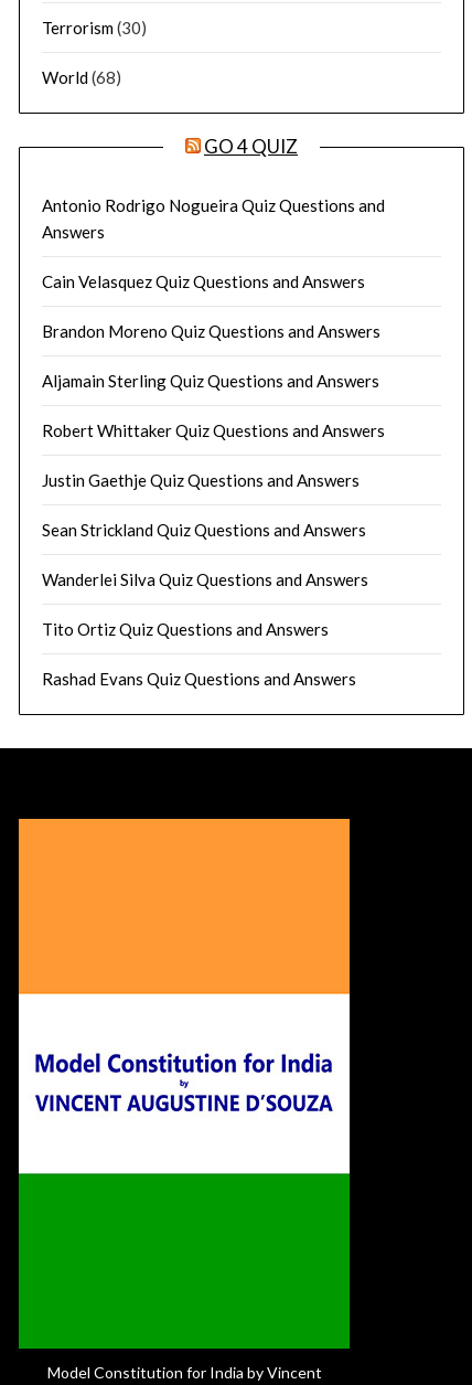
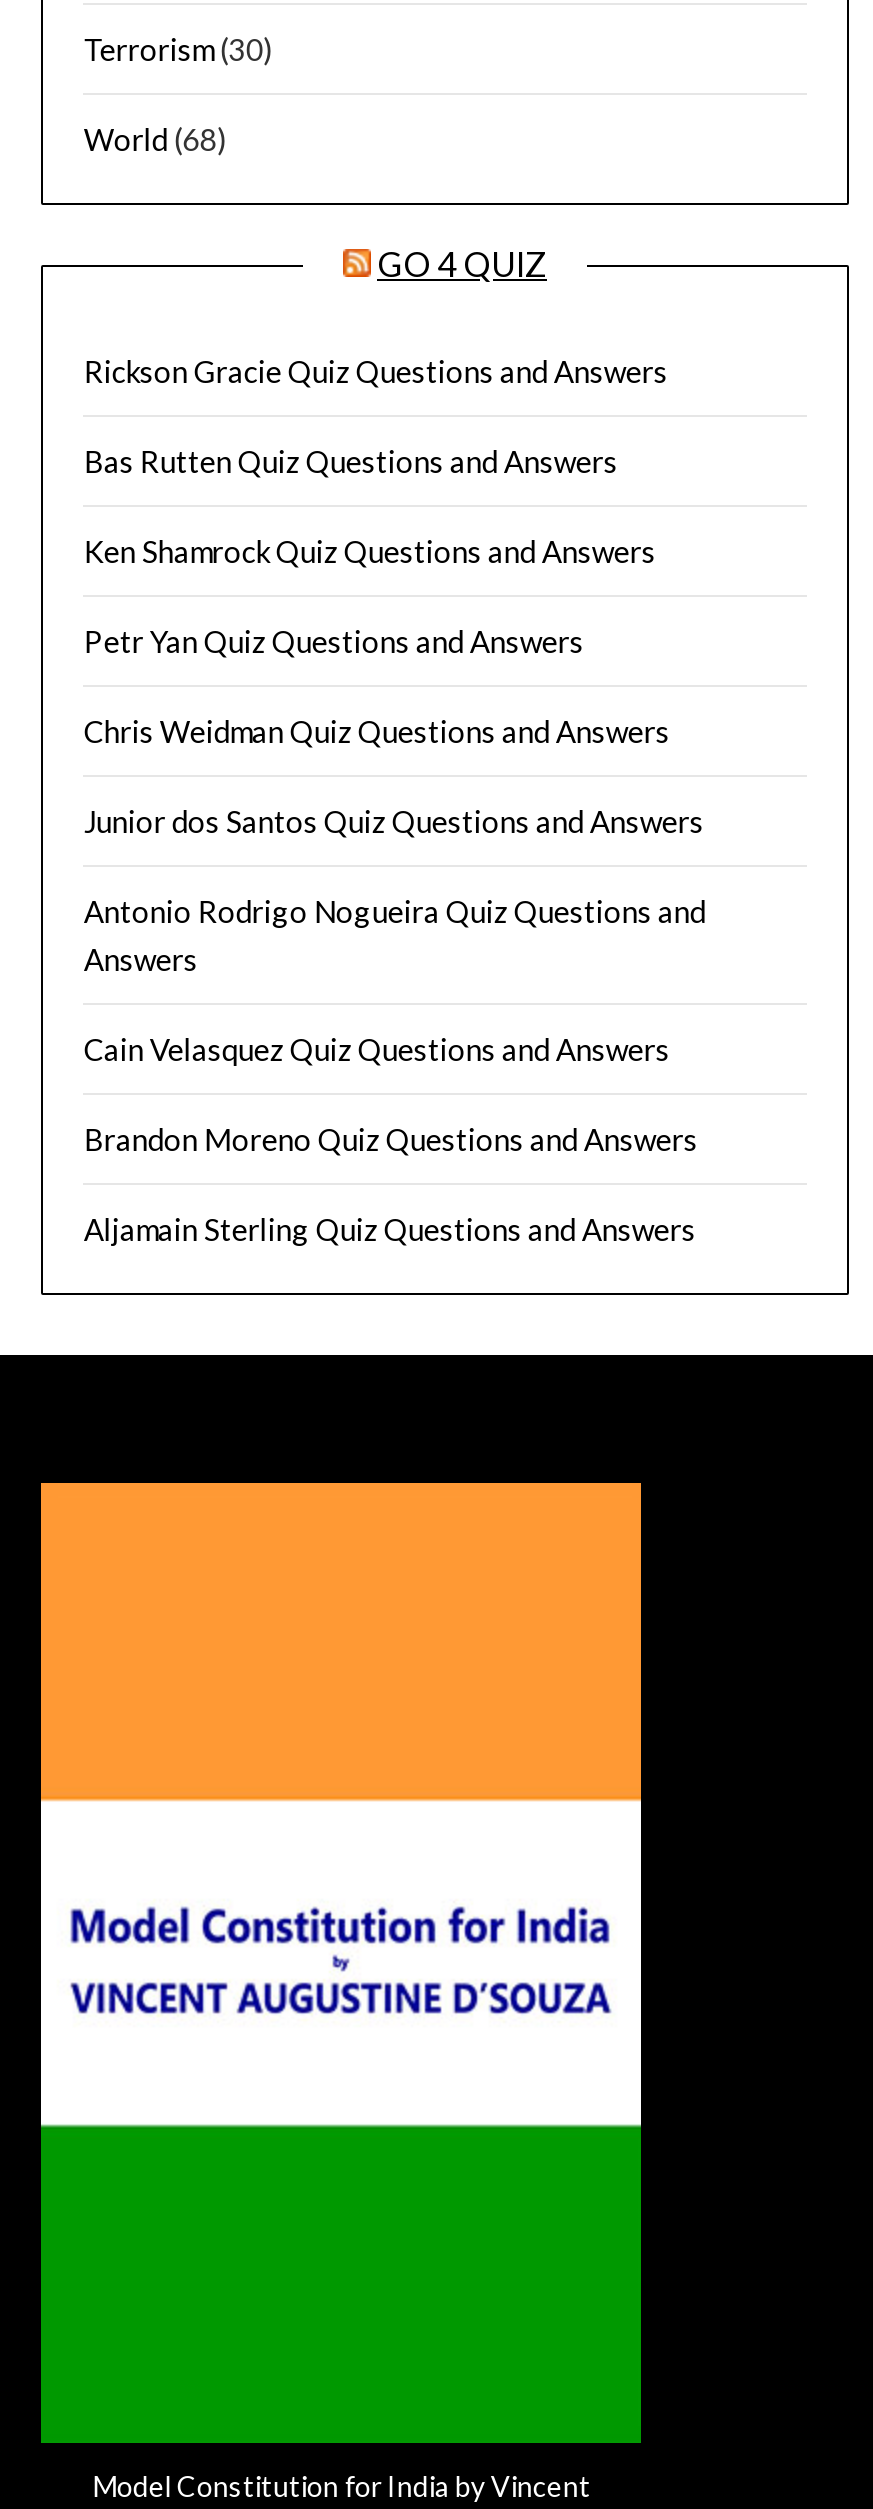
none -> [84,353,704,839] Rickson Gracie Quiz Questions and Answers | Bas Rutten Quiz Questions and Answers | Ken Shamrock Quiz Questions and Answers | Petr Yan Quiz Questions and Answers | Chris Weidman Quiz Questions and Answers | Junior dos Santos Quiz Questions and Answers
moved [42,195,385,391] -> [84,893,706,1247]: Antonio Rodrigo Nogueira Quiz Questions and | Answers | Cain Velasquez Quiz Questions and Answers | Brandon Moreno Quiz Questions and Answers | Aljamain Sterling Quiz Questions and Answers
[42,421,385,689] Robert Whittaker Quiz Questions and Answers | Justin Gaethje Quiz Questions and Answers | Sean Strickland Quiz Questions and Answers | Wanderlei Silva Quiz Questions and Answers | Tito Ortiz Quiz Questions and Answers | Rashad Evans Quiz Questions and Answers -> none

